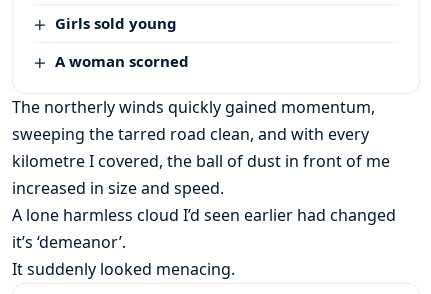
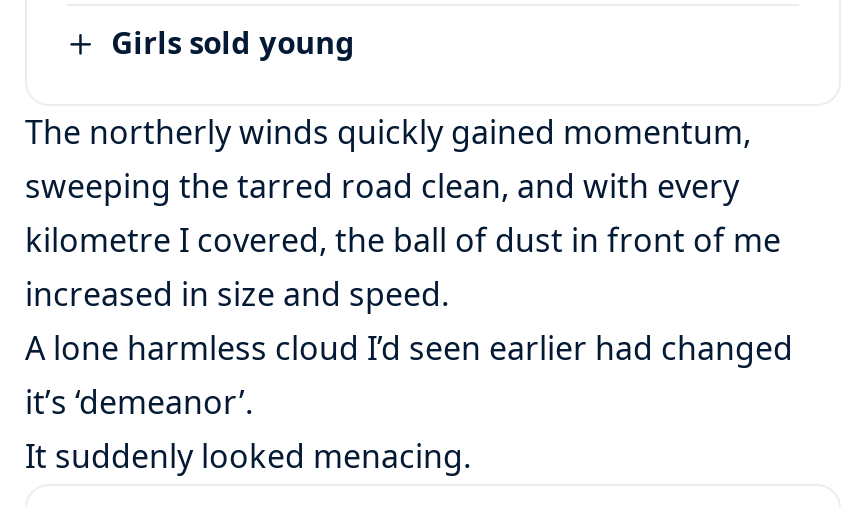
[55,51,189,71] A woman scorned -> none

